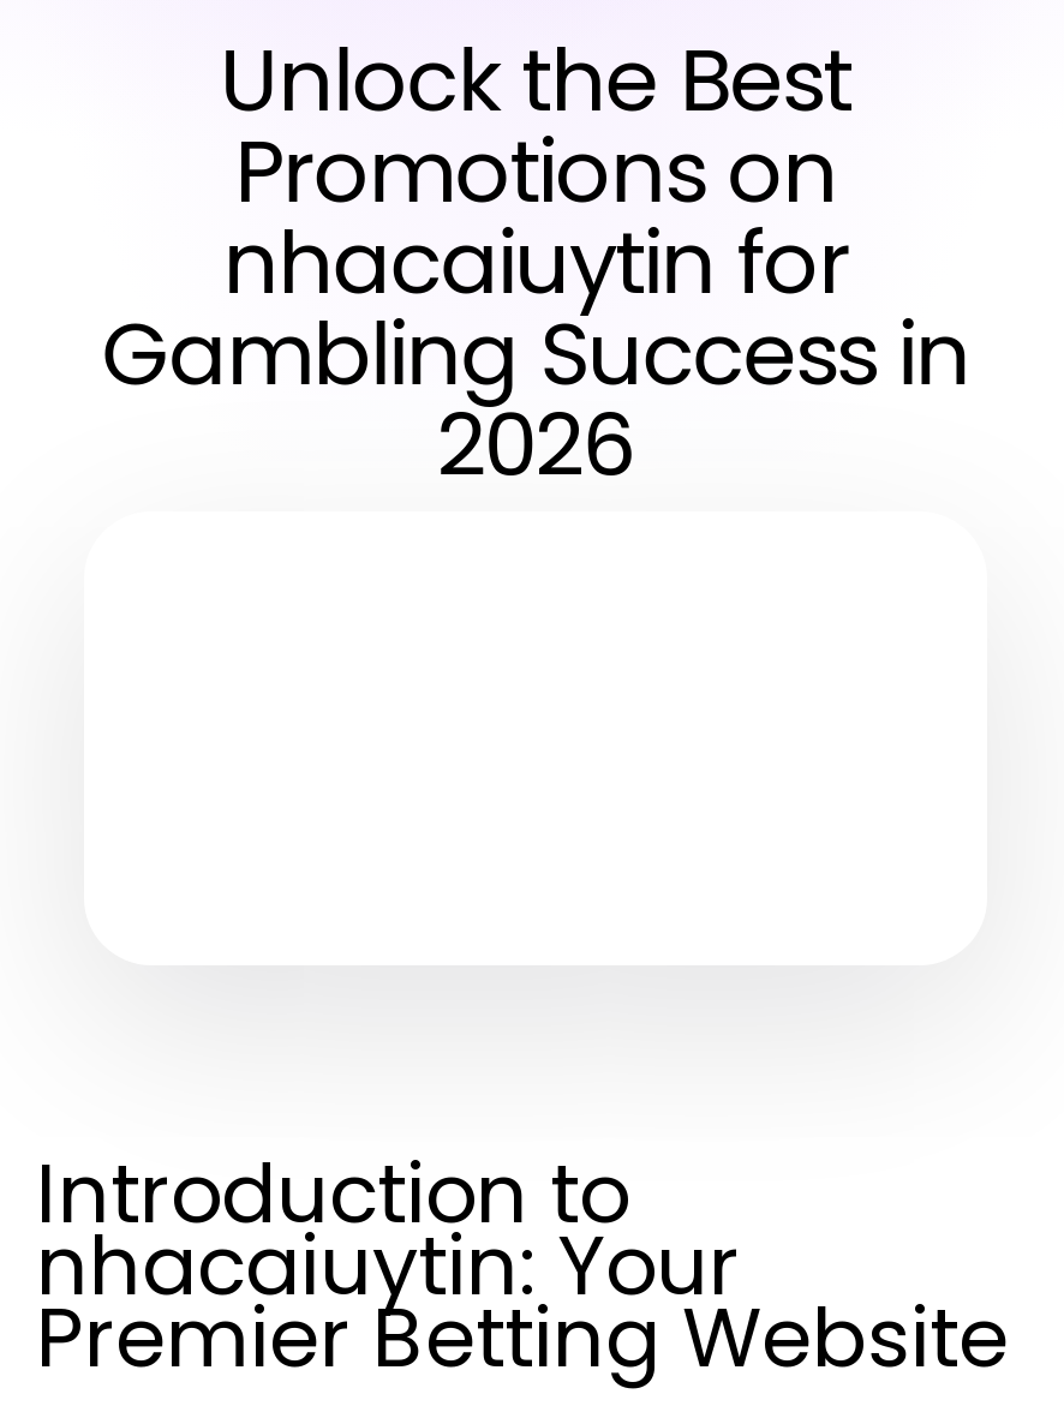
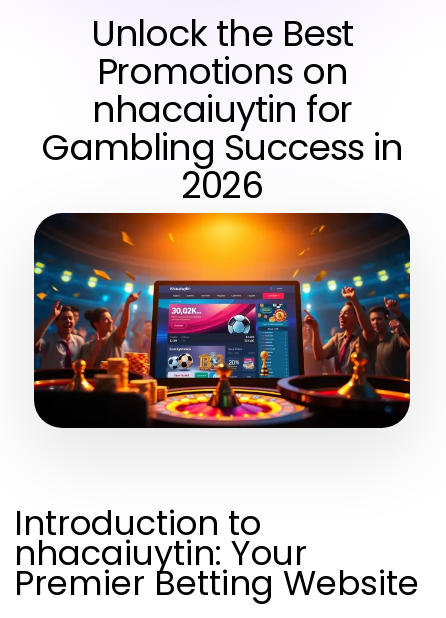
none -> [33,212,411,429] [image]

